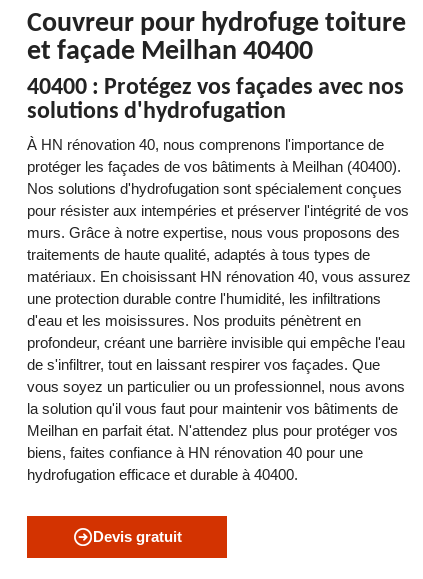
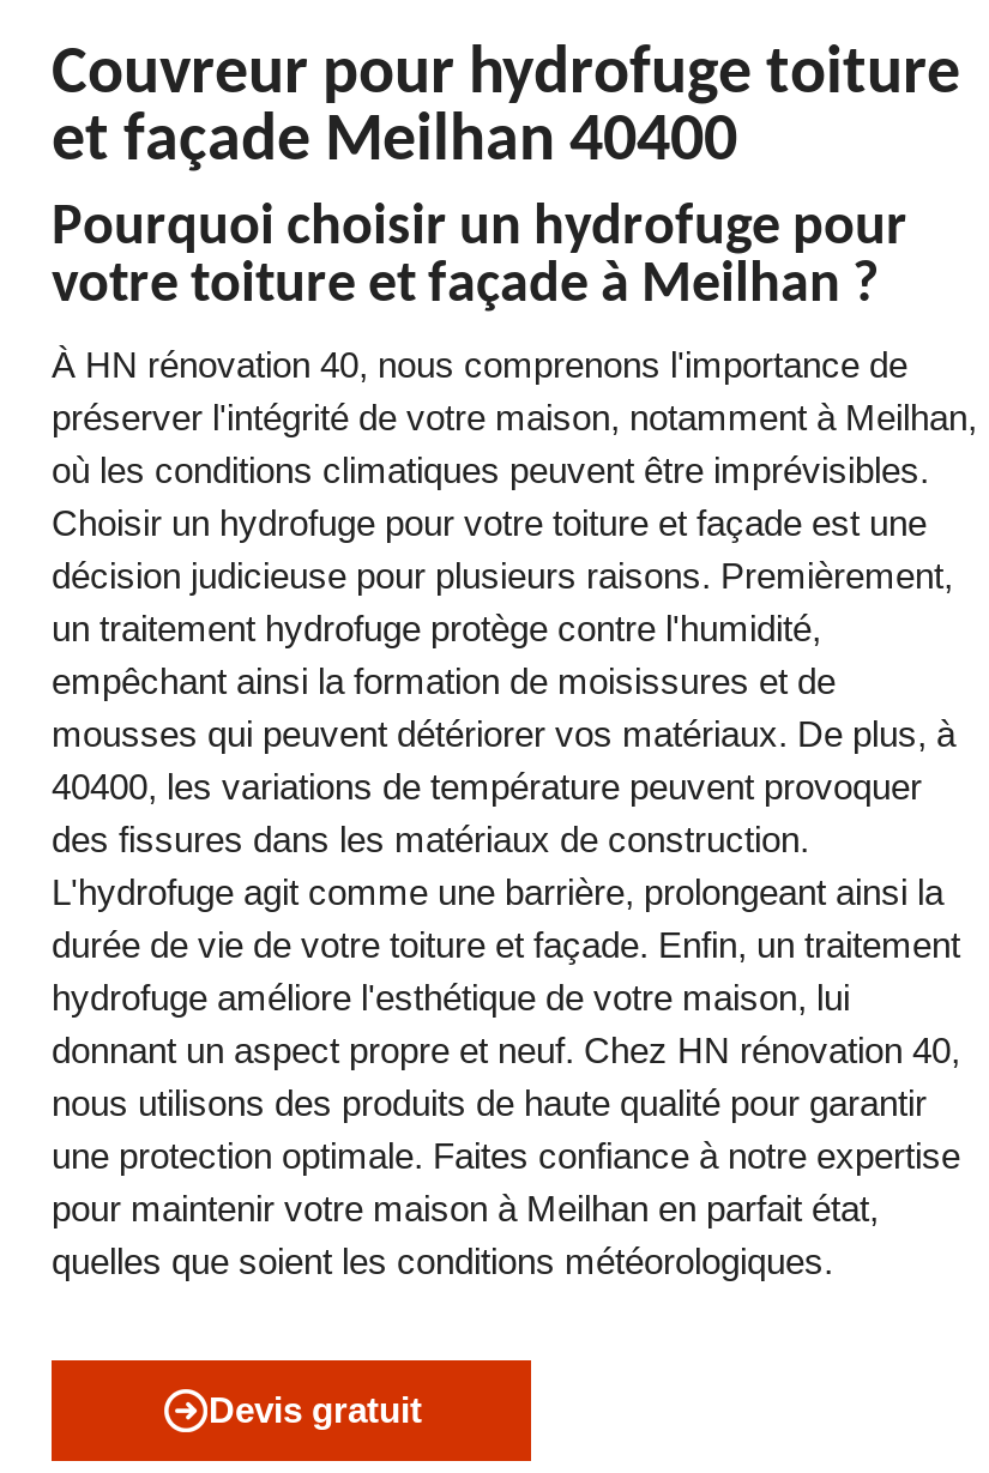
[27,76,404,124] 40400 : Protégez vos façades avec nos | solutions d'hydrofugation -> [52,200,907,315] Pourquoi choisir un hydrofuge pour | votre toiture et façade à Meilhan ?
[27,158,411,483] protéger les façades de vos bâtiments à Meilhan (40400). | Nos solutions d'hydrofugation sont spécialement conçues | pour résister aux intempéries et préserver l'intégrité de vos | murs. Grâce à notre expertise, nous vous proposons des | traitements de haute qualité, adaptés à tous types de | matériaux. En choisissant HN rénovation 40, vous assurez | une protection durable contre l'humidité, les infiltrations | d'eau et les moisissures. Nos produits pénètrent en | profondeur, créant une barrière invisible qui empêche l'eau | de s'infiltrer, tout en laissant respirer vos façades. Que | vous soyez un particulier ou un professionnel, nous avons | la solution qu'il vous faut pour maintenir vos bâtiments de | Meilhan en parfait état. N'attendez plus pour protéger vos | biens, faites confiance à HN rénovation 40 pour une | hydrofugation efficace et durable à 40400. -> [52,397,977,1281] préserver l'intégrité de votre maison, notamment à Meilhan, | où les conditions climatiques peuvent être imprévisibles. | Choisir un hydrofuge pour votre toiture et façade est une | décision judicieuse pour plusieurs raisons. Premièrement, | un traitement hydrofuge protège contre l'humidité, | empêchant ainsi la formation de moisissures et de | mousses qui peuvent détériorer vos matériaux. De plus, à | 40400, les variations de température peuvent provoquer | des fissures dans les matériaux de construction. | L'hydrofuge agit comme une barrière, prolongeant ainsi la | durée de vie de votre toiture et façade. Enfin, un traitement | hydrofuge améliore l'esthétique de votre maison, lui | donnant un aspect propre et neuf. Chez HN rénovation 40, | nous utilisons des produits de haute qualité pour garantir | une protection optimale. Faites confiance à notre expertise | pour maintenir votre maison à Meilhan en parfait état, | quelles que soient les conditions météorologiques.

